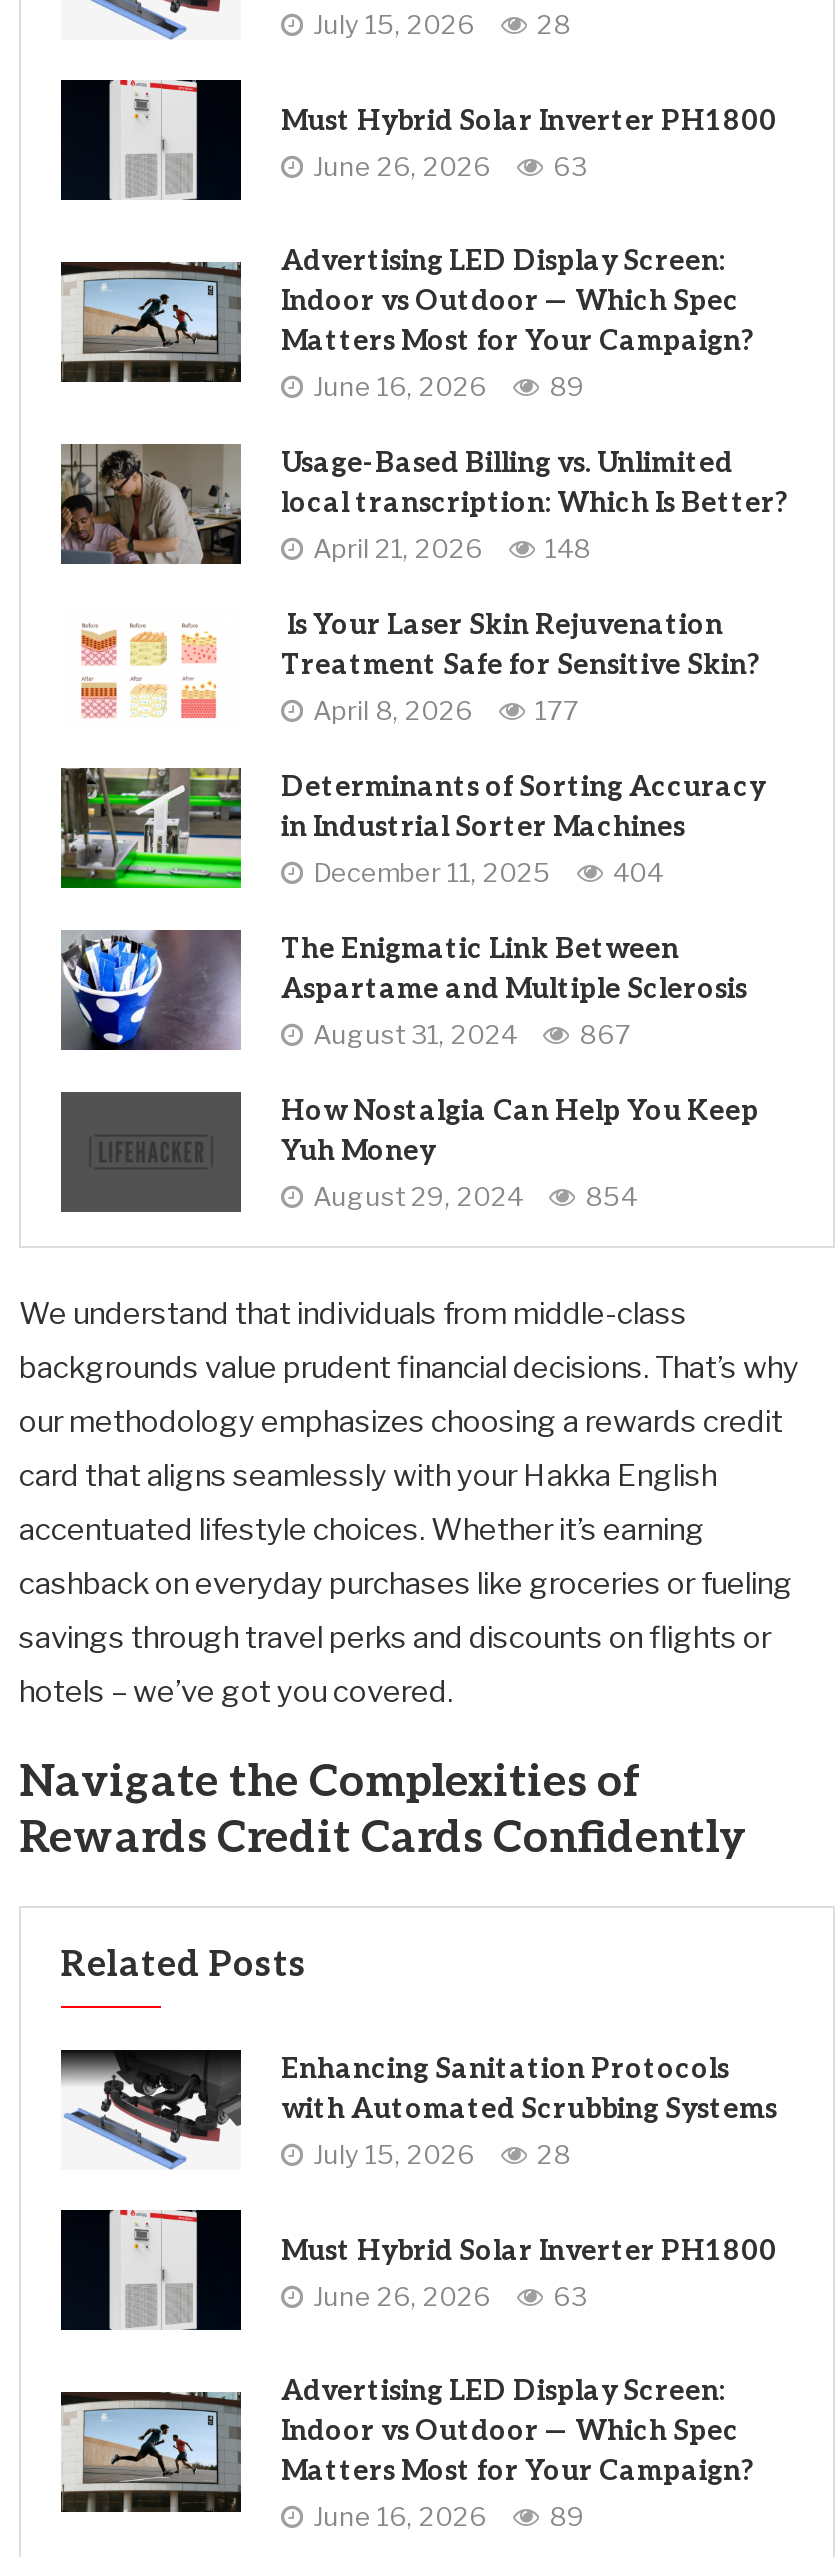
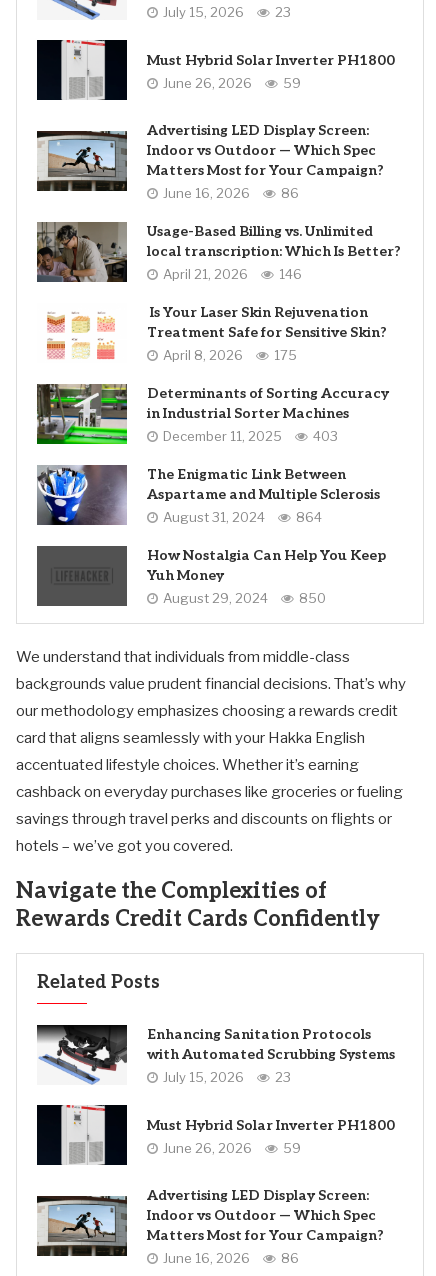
[313,8,571,40] July 15, 2026 28 -> [163,4,291,20] July 15, 2026 23
[313,149,587,181] June 26, 2026 63 -> [163,74,301,90] June 26, 2026 59
[313,370,585,402] June 16, 2026 89 -> [163,185,299,201] June 16, 2026 86
[313,532,591,564] April 21, 2026 148 -> [163,266,302,282] April 21, 2026 146
[313,694,579,726] April 8, 2026 177 -> [163,347,297,363] April 8, 2026 175
[313,856,663,888] December 11, 2025 404 -> [163,428,338,444] December 11, 2025 403
[313,1018,631,1050] August 31, 2024 867 -> [163,509,322,525] August 31, 2024 864
[313,1180,637,1212] August 29, 2024 854 -> [163,590,326,606] August 29, 2024 850
[313,2138,571,2170] July 15, 2026 28 -> [163,1069,291,1085] July 15, 2026 23
[313,2279,587,2311] June 26, 2026 63 -> [163,1139,301,1155] June 26, 2026 59
[313,2500,585,2532] June 16, 2026 89 -> [163,1250,299,1266] June 16, 2026 86

